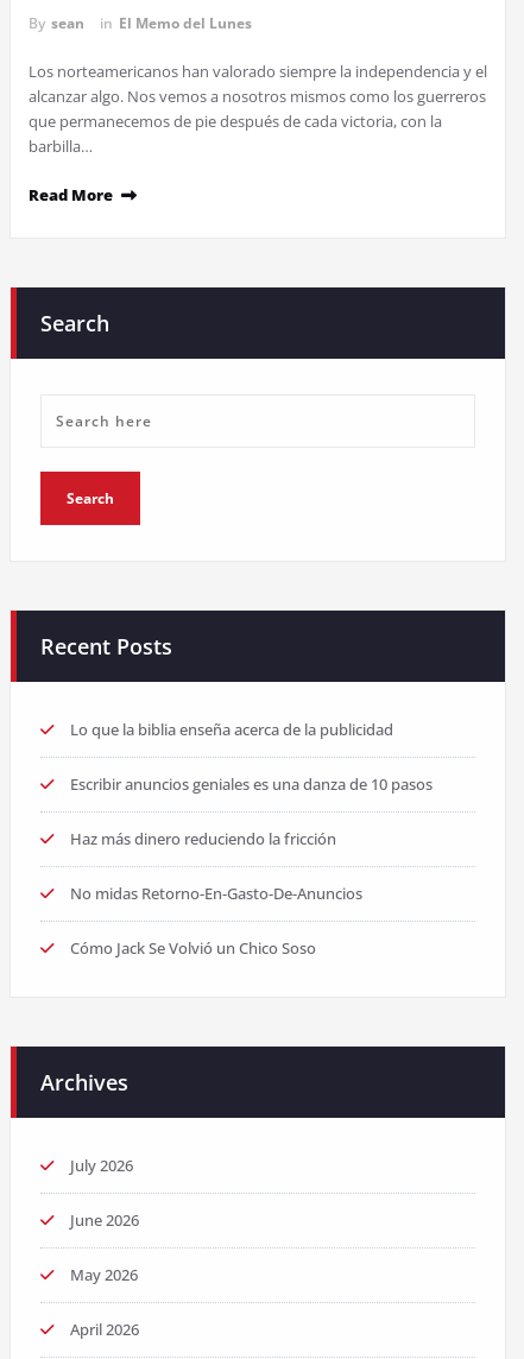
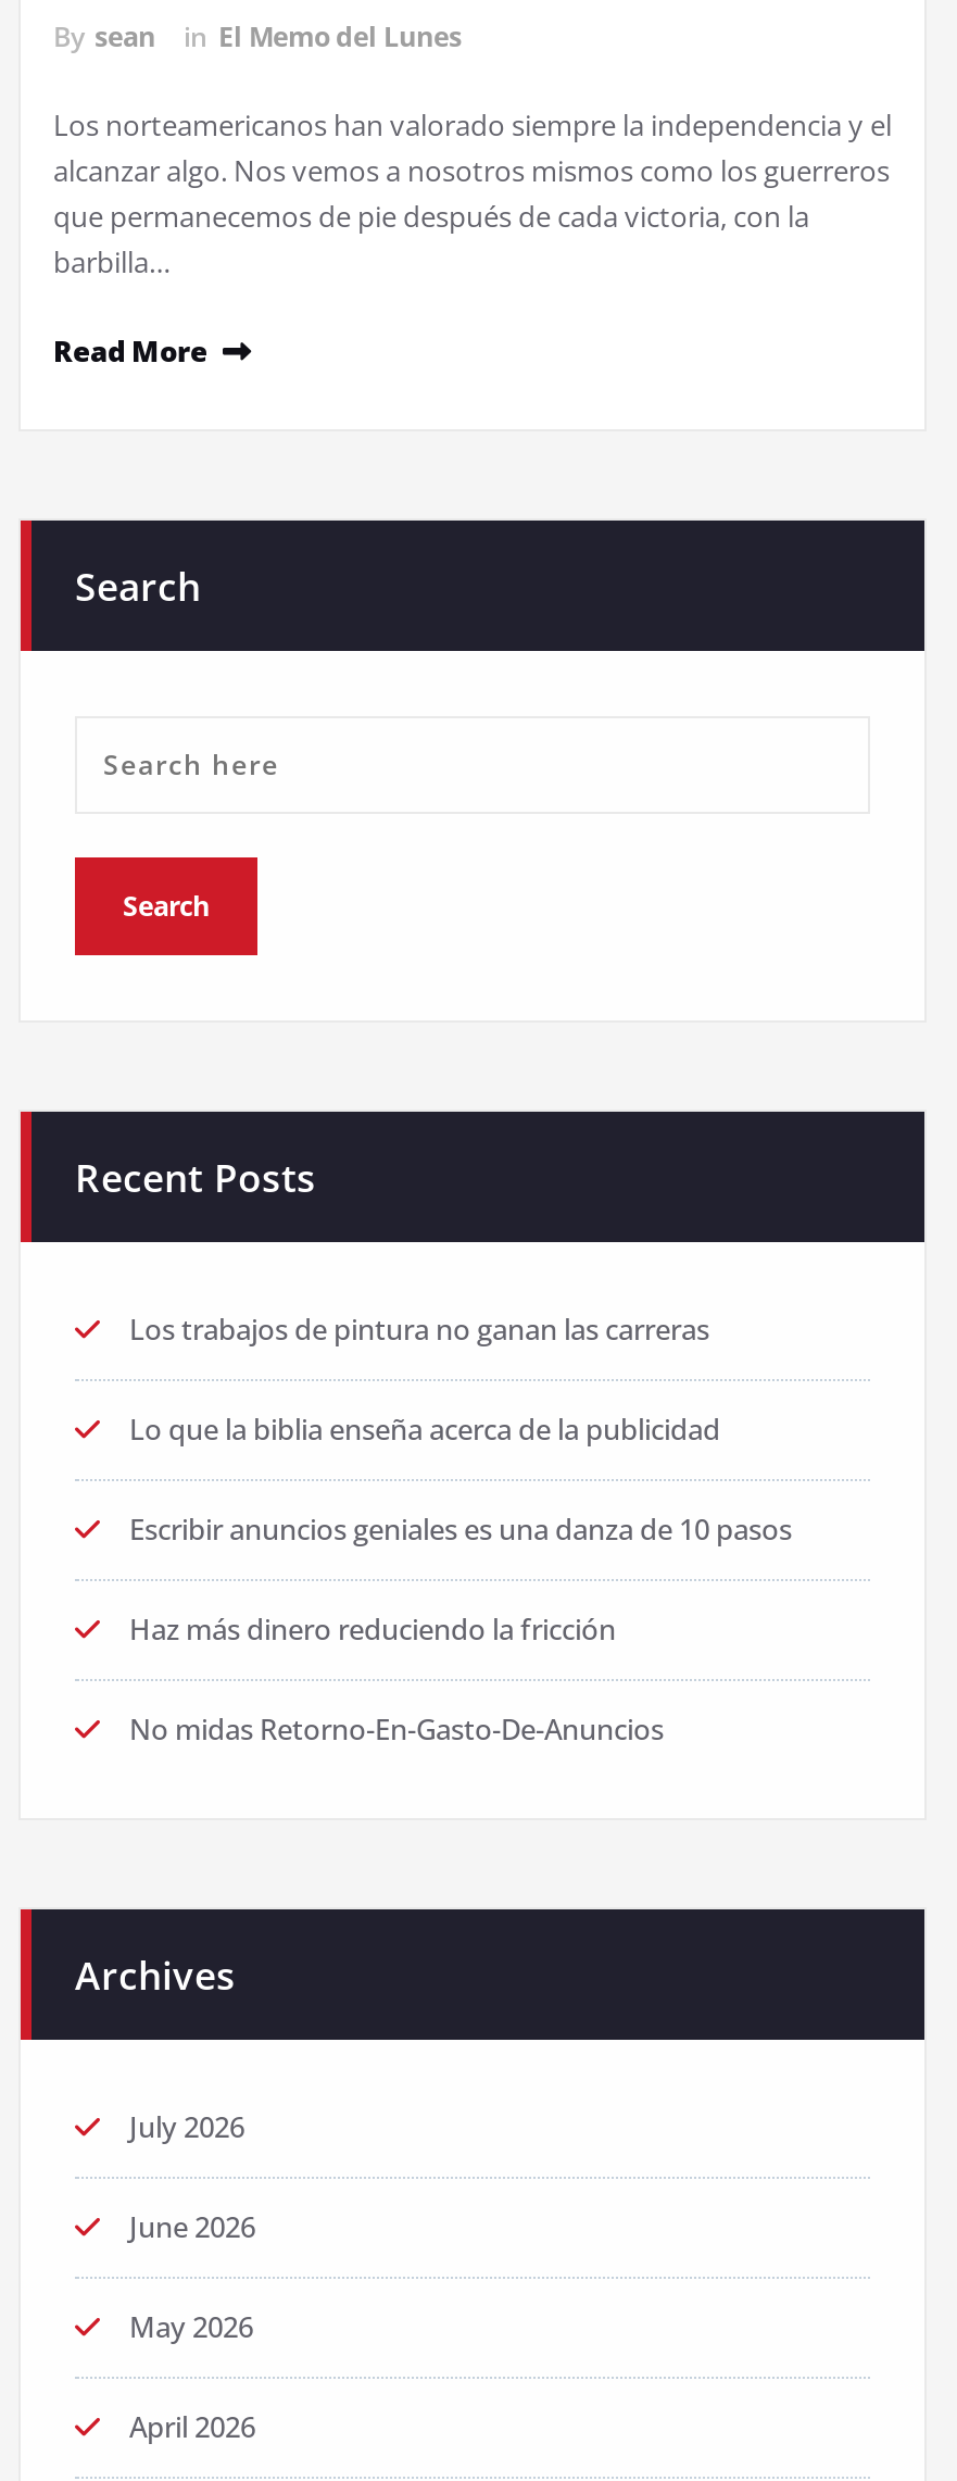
none -> [129,1310,709,1349] Los trabajos de pintura no ganan las carreras
moved [70,719,433,904] -> [129,1409,792,1749]: Lo que la biblia enseña acerca de la publicidad | Escribir anuncios geniales es una danza de 10 pasos | Haz más dinero reduciendo la fricción | No midas Retorno-En-Gasto-De-Anuncios
[70,937,316,959] Cómo Jack Se Volvió un Chico Soso -> none

